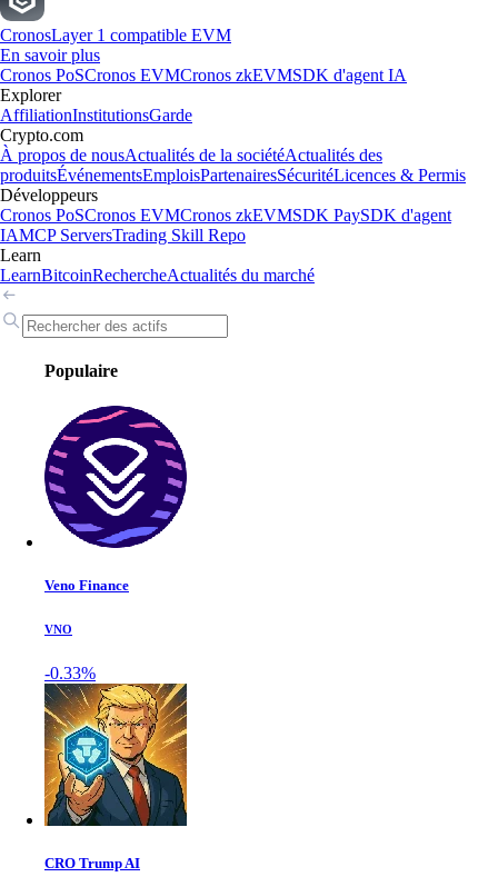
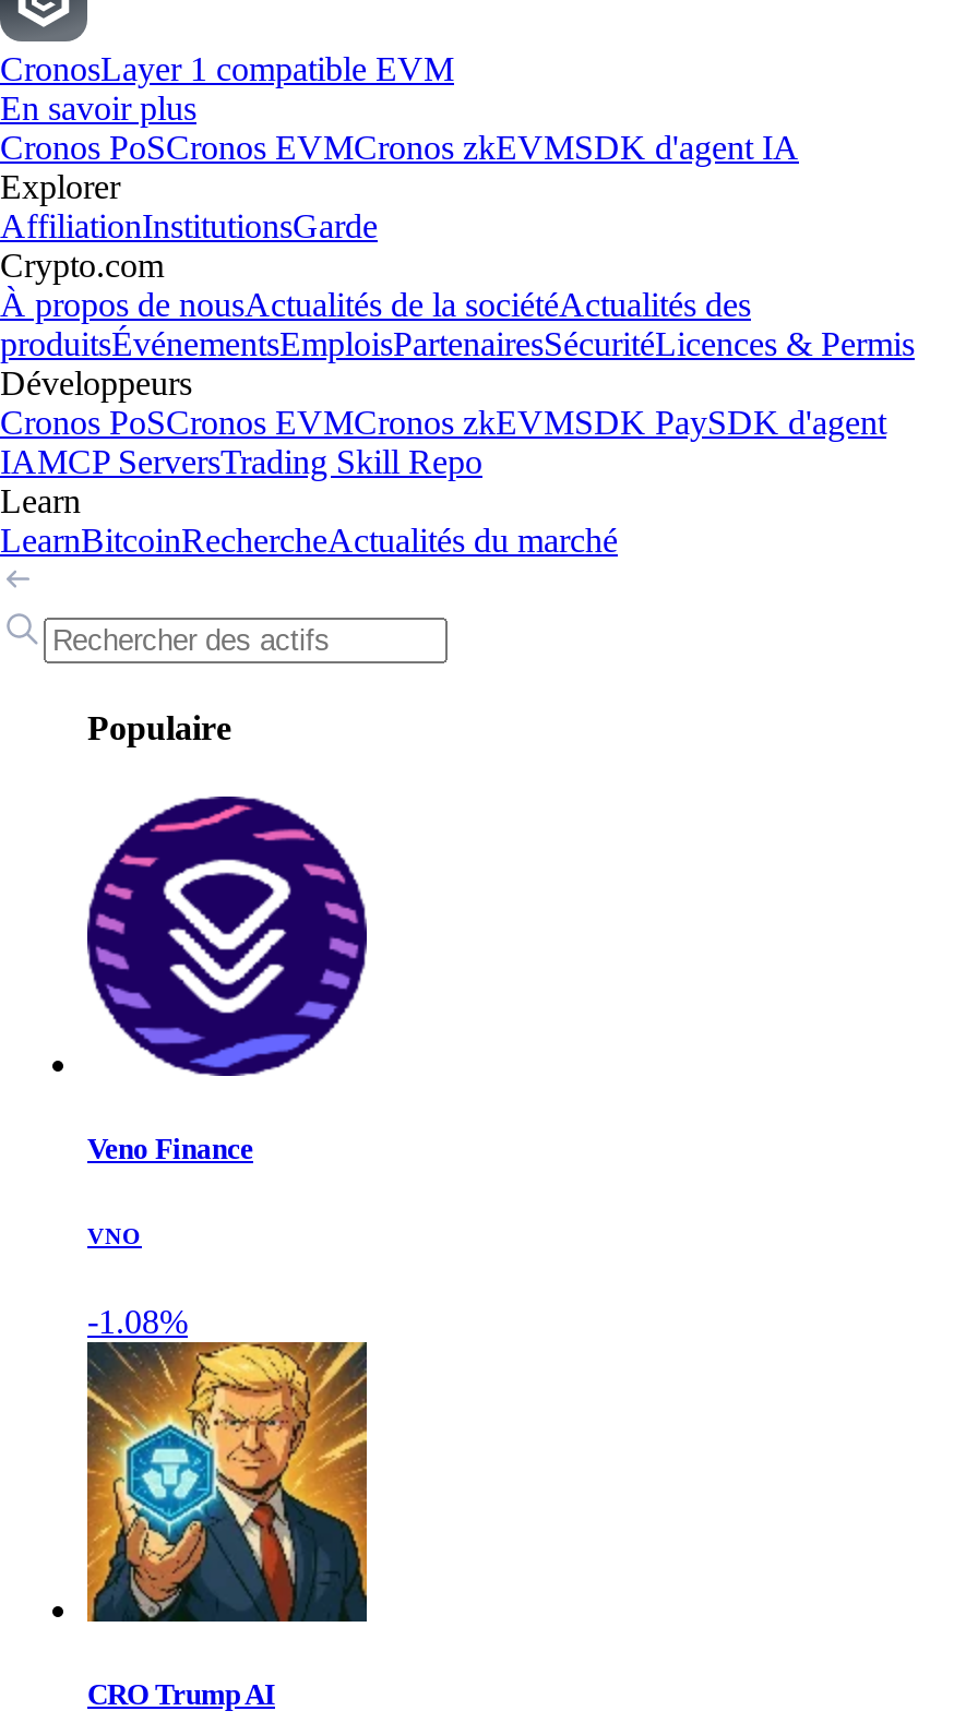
[44,663,96,682] -0.33% -> [87,1303,188,1340] -1.08%

